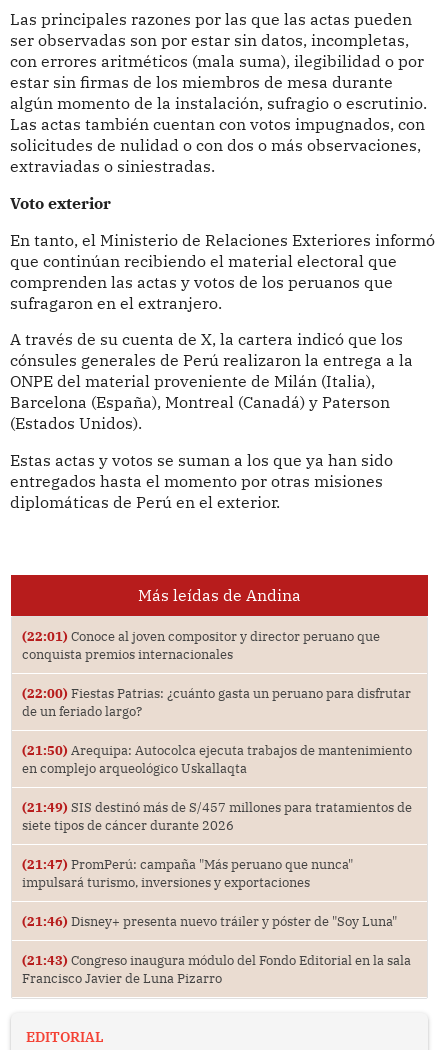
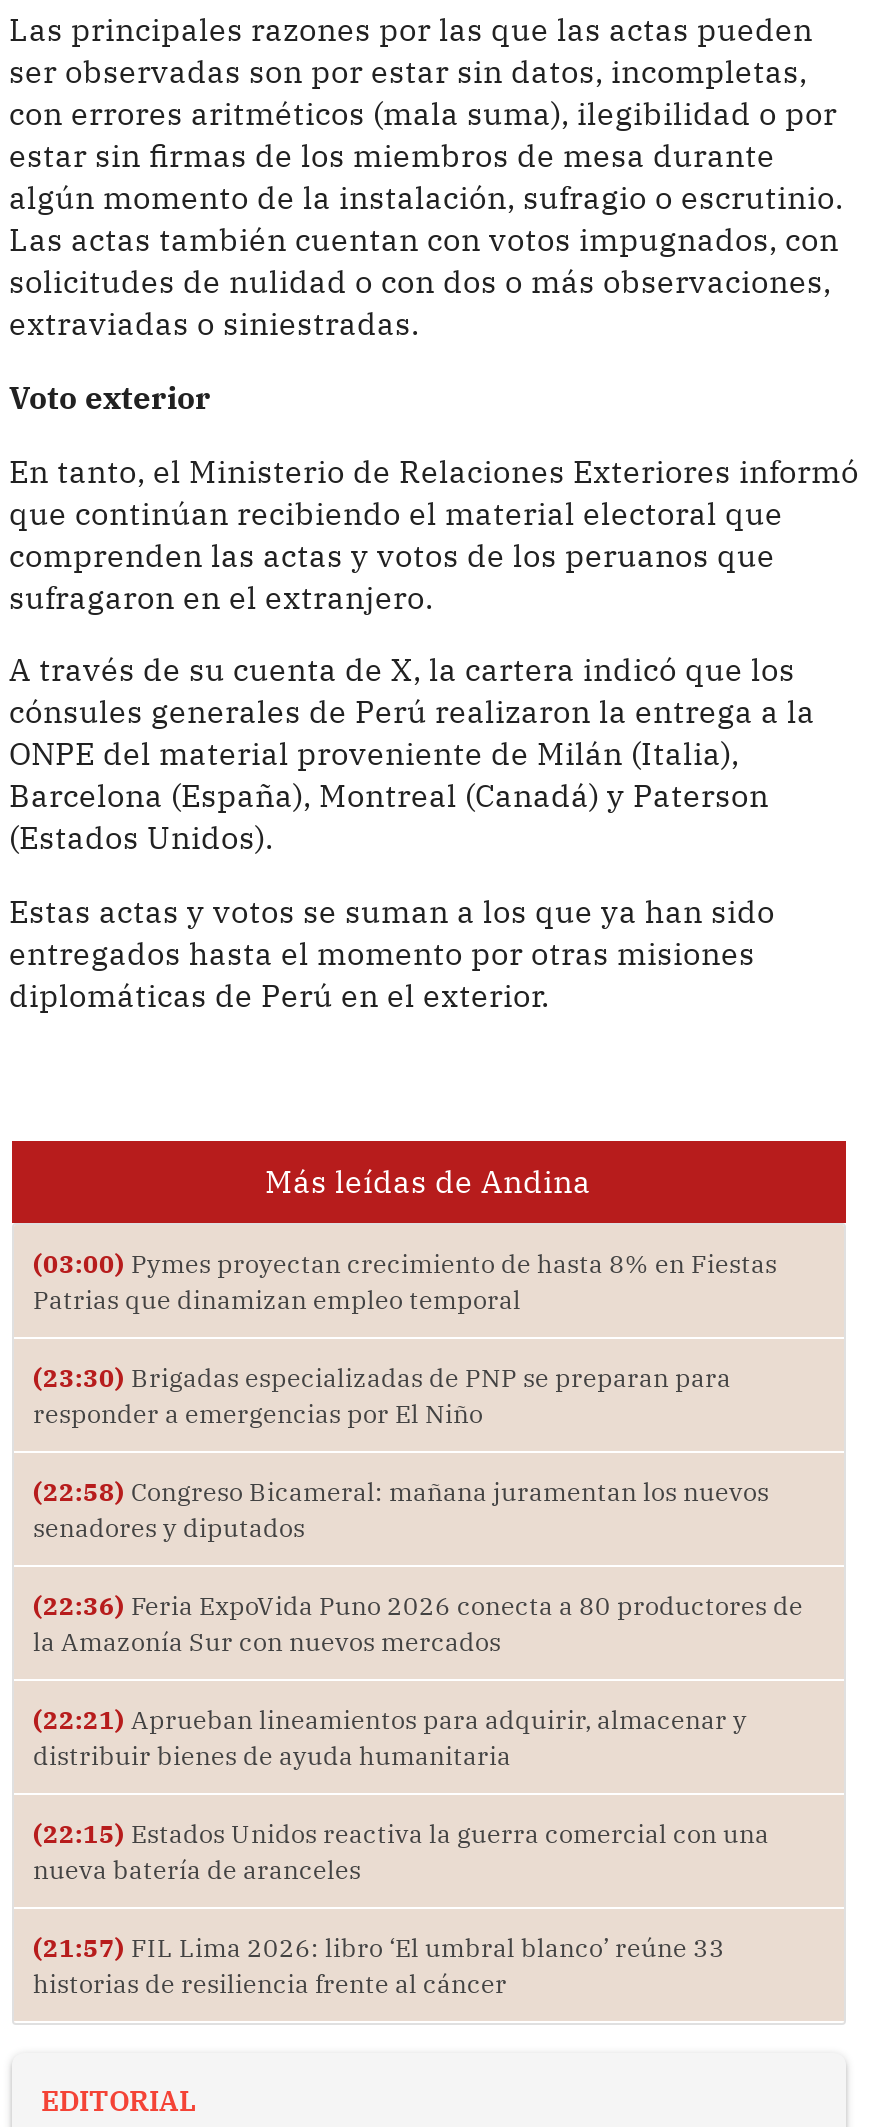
[21,628,379,662] (22:01) Conoce al joven compositor y director peruano que | conquista premios internacionales -> [33,1248,777,1316] (03:00) Pymes proyectan crecimiento de hasta 8% en Fiestas | Patrias que dinamizan empleo temporal
[21,685,410,719] (22:00) Fiestas Patrias: ¿cuánto gasta un peruano para disfrutar | de un feriado largo? -> [33,1362,731,1430] (23:30) Brigadas especializadas de PNP se preparan para | responder a emergencias por El Niño
[21,742,411,776] (21:50) Arequipa: Autocolca ejecuta trabajos de mantenimiento | en complejo arqueológico Uskallaqta -> [33,1476,769,1544] (22:58) Congreso Bicameral: mañana juramentan los nuevos | senadores y diputados
[21,799,411,833] (21:49) SIS destinó más de S/457 millones para tratamientos de | siete tipos de cáncer durante 2026 -> [33,1590,803,1658] (22:36) Feria ExpoVida Puno 2026 conecta a 80 productores de | la Amazonía Sur con nuevos mercados
[21,856,352,890] (21:47) PromPerú: campaña "Más peruano que nunca" | impulsará turismo, inversiones y exportaciones -> [33,1704,747,1772] (22:21) Aprueban lineamientos para adquirir, almacenar y | distribuir bienes de ayuda humanitaria
[21,913,396,929] (21:46) Disney+ presenta nuevo tráiler y póster de "Soy Luna" -> [33,1818,769,1886] (22:15) Estados Unidos reactiva la guerra comercial con una | nueva batería de aranceles
[21,952,410,986] (21:43) Congreso inaugura módulo del Fondo Editorial en la sala | Francisco Javier de Luna Pizarro -> [33,1932,725,2000] (21:57) FIL Lima 2026: libro ‘El umbral blanco’ reúne 33 | historias de resiliencia frente al cáncer

